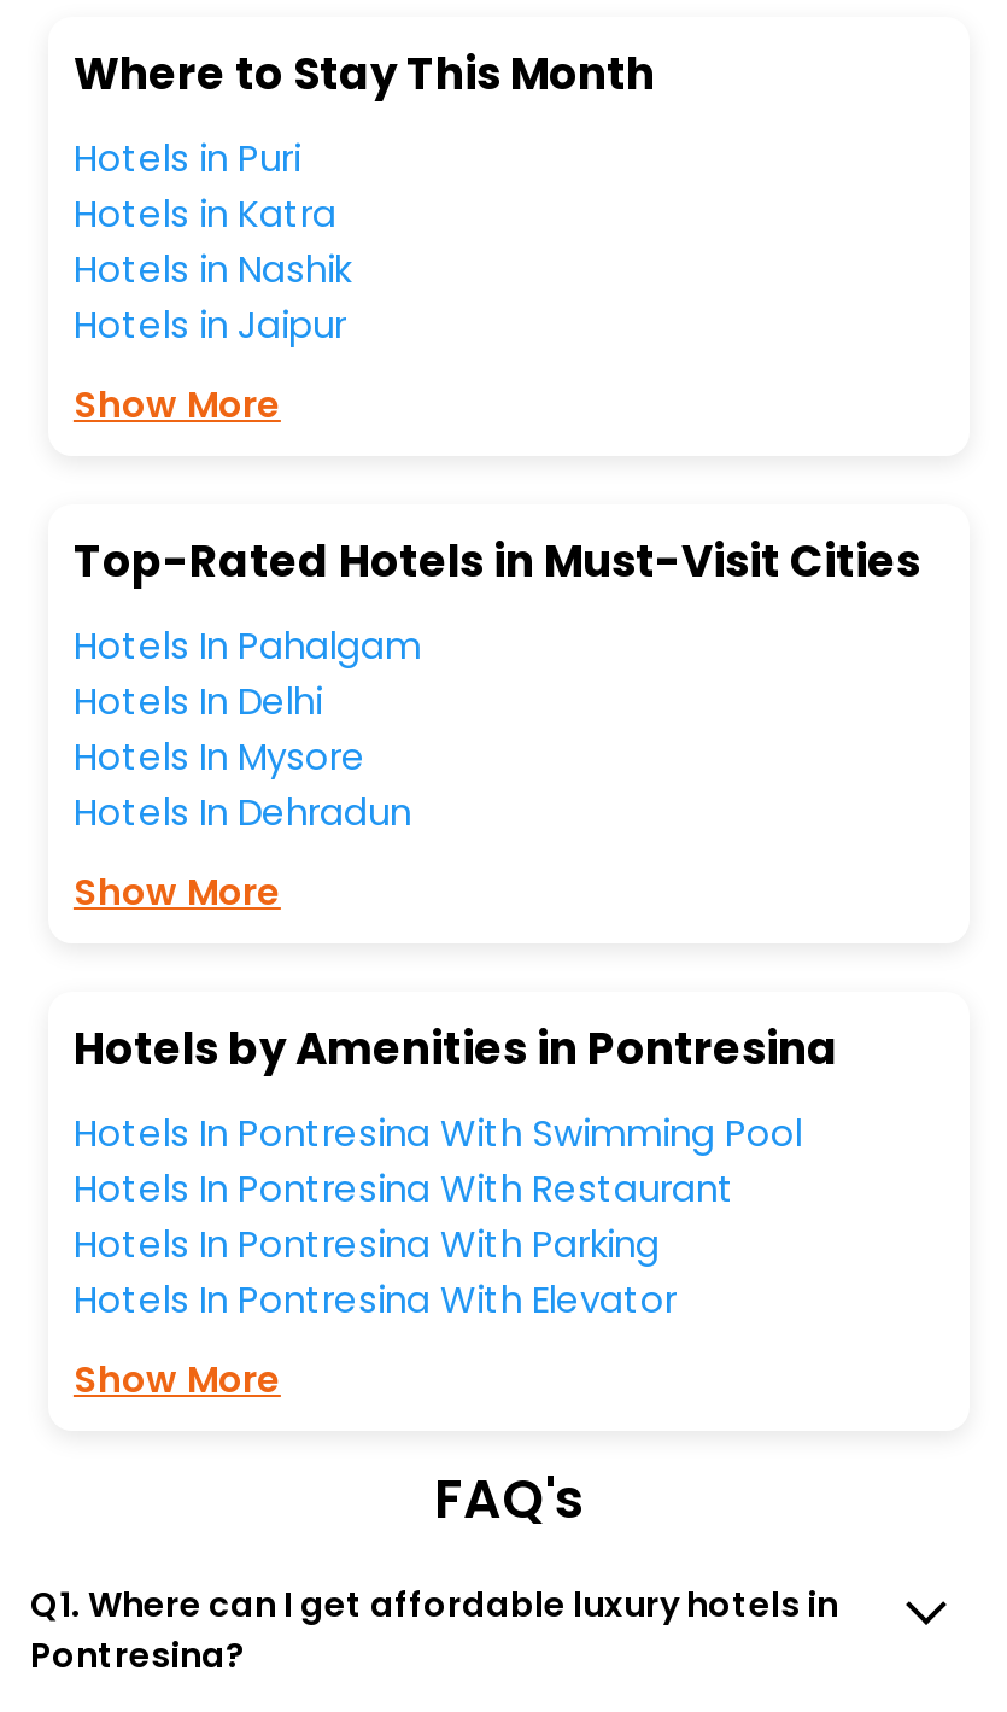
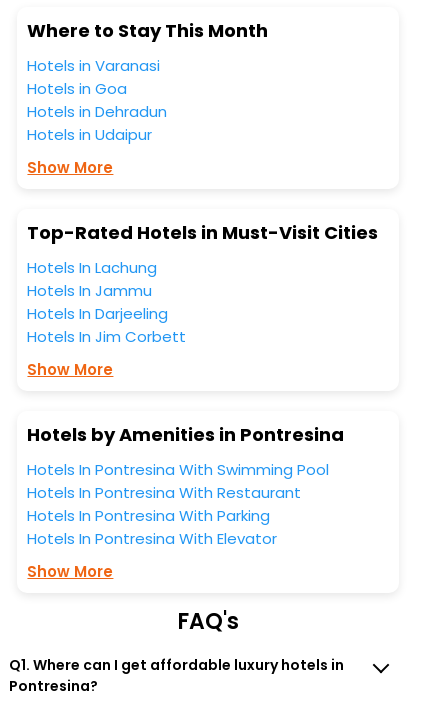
[73,132,300,183] Hotels in Puri -> [27,55,160,76] Hotels in Varanasi
[73,188,336,238] Hotels in Katra -> [27,78,127,99] Hotels in Goa
[73,243,351,294] Hotels in Nashik -> [27,101,167,122] Hotels in Dehradun
[73,299,346,349] Hotels in Jaipur -> [27,124,152,145] Hotels in Udaipur
[73,620,421,837] Hotels In Pahalgam | Hotels In Delhi | Hotels In Mysore | Hotels In Dehradun -> [27,257,186,347] Hotels In Lachung | Hotels In Jammu | Hotels In Darjeeling | Hotels In Jim Corbett

